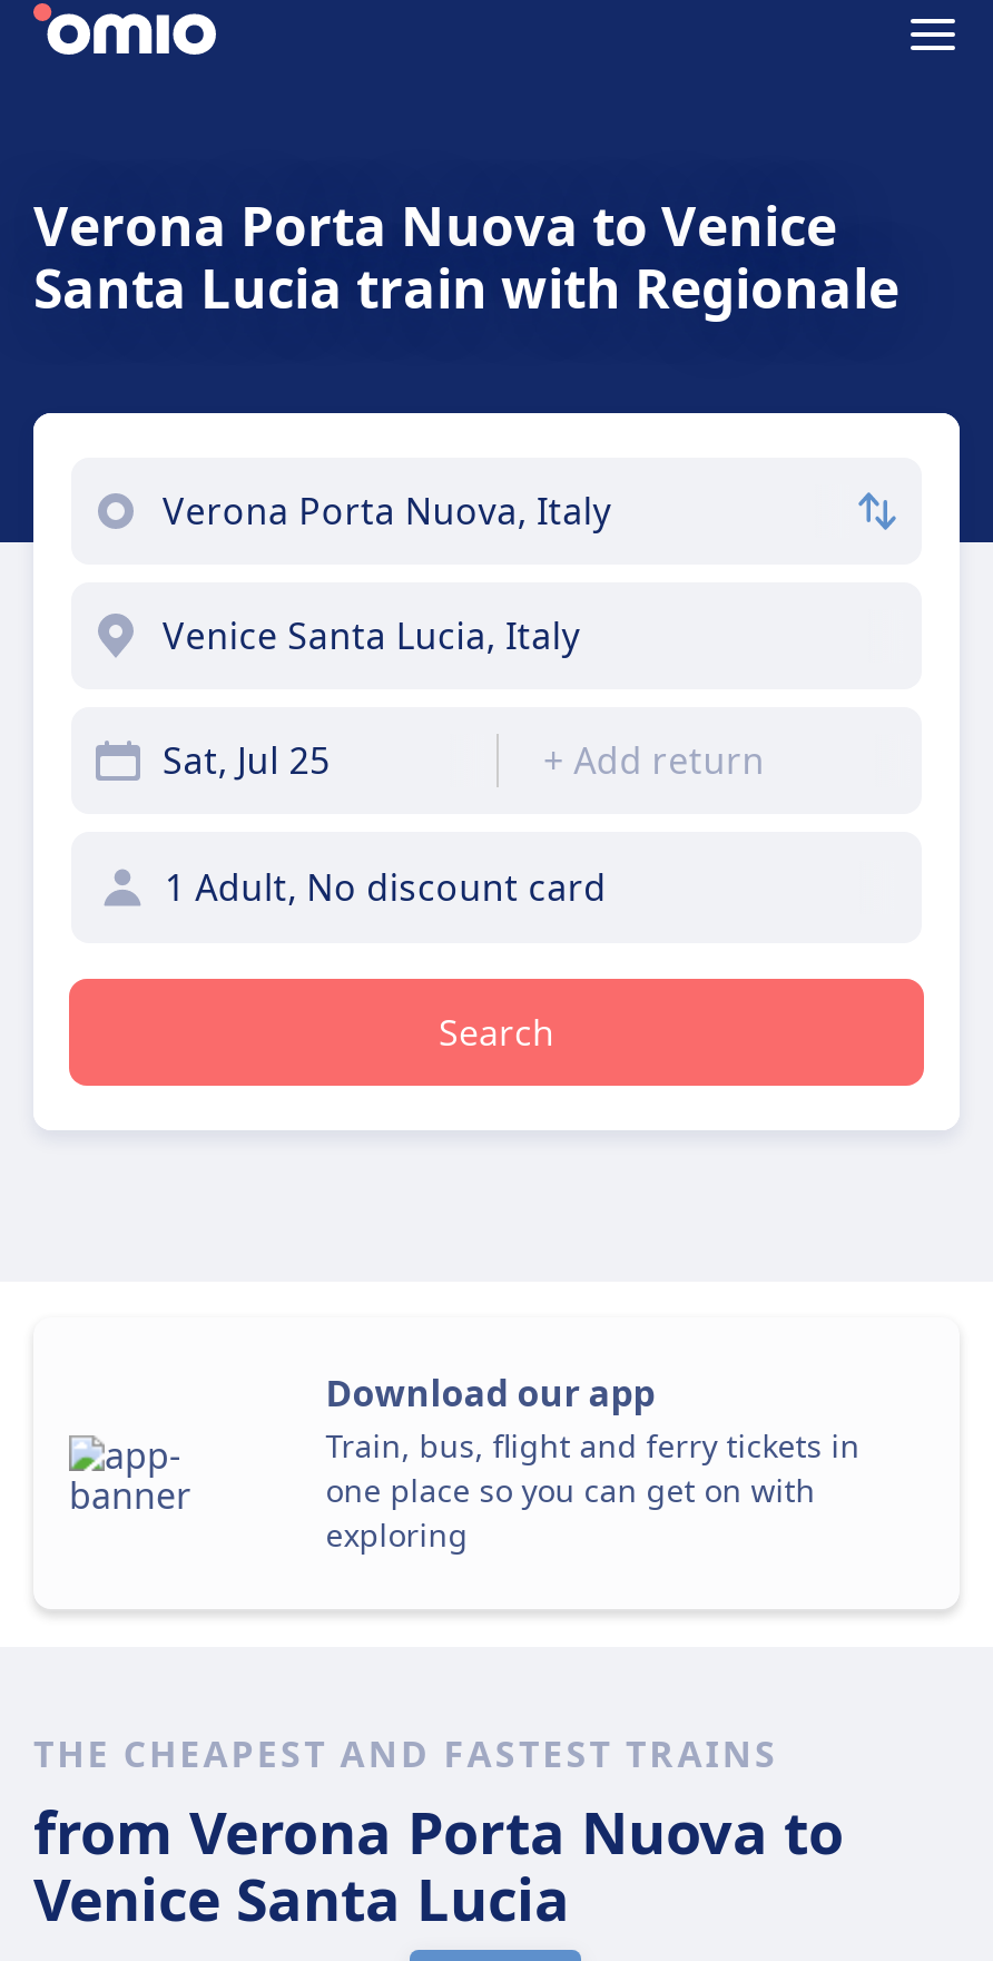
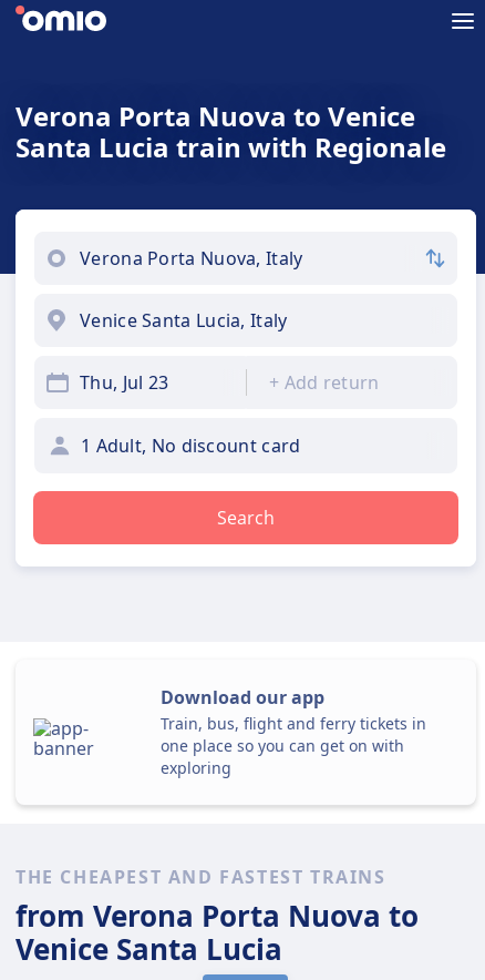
[163,736,330,785] Sat, Jul 25 -> [80,370,169,395] Thu, Jul 23

